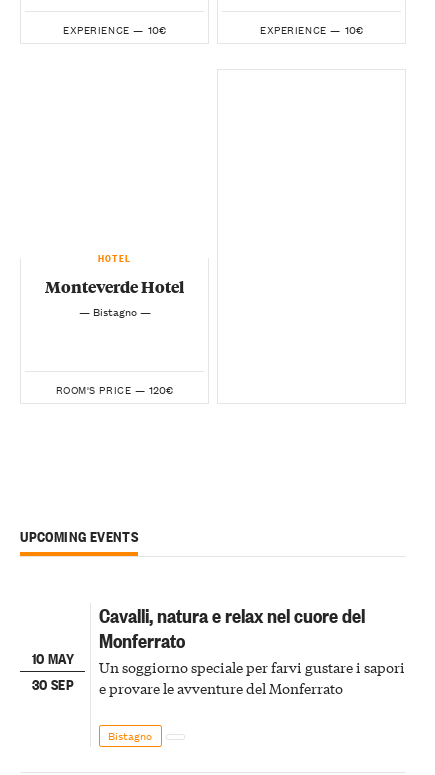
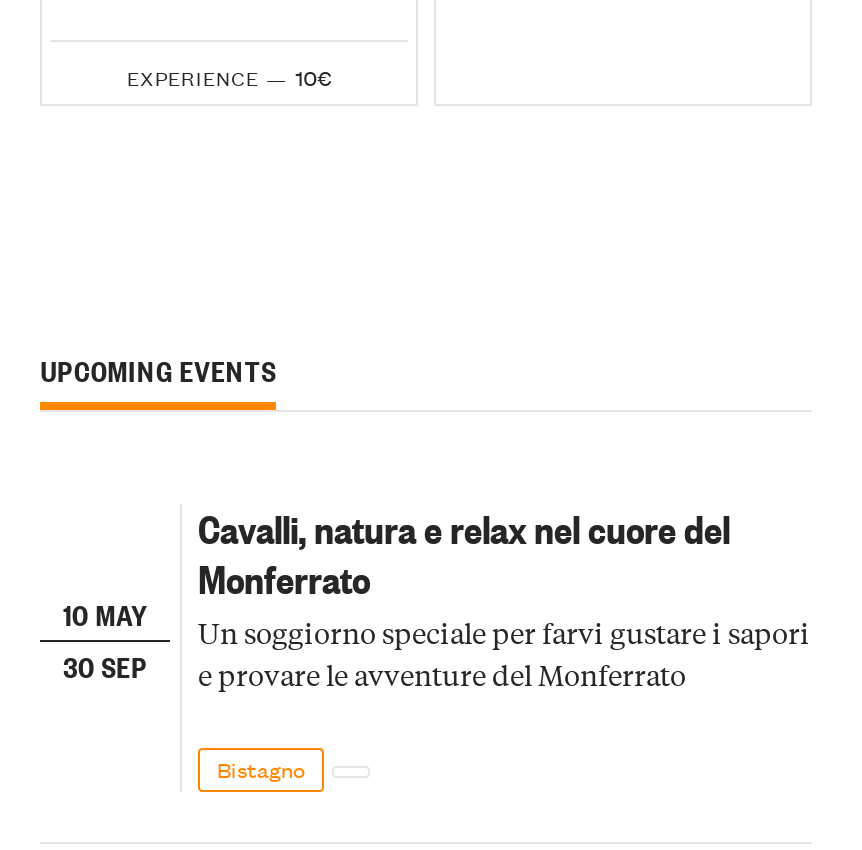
[260,19,362,37] EXPERIENCE — 10€ -> none
[45,248,184,319] HOTEL | Monteverde Hotel | — Bistagno — -> none
[56,380,173,398] ROOM'S PRICE — 120€ -> none

